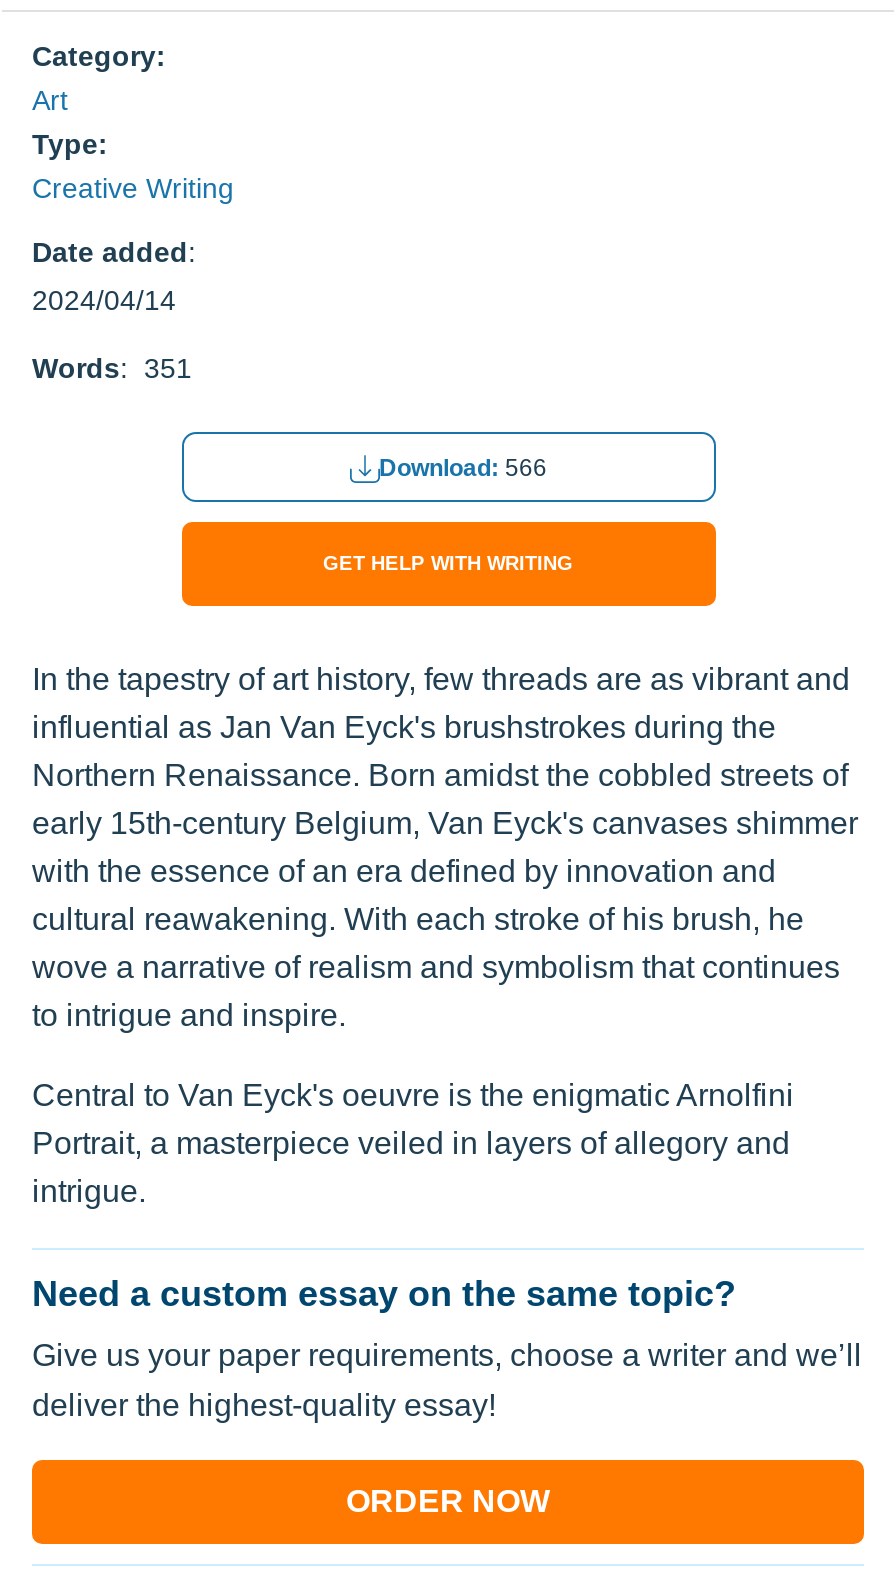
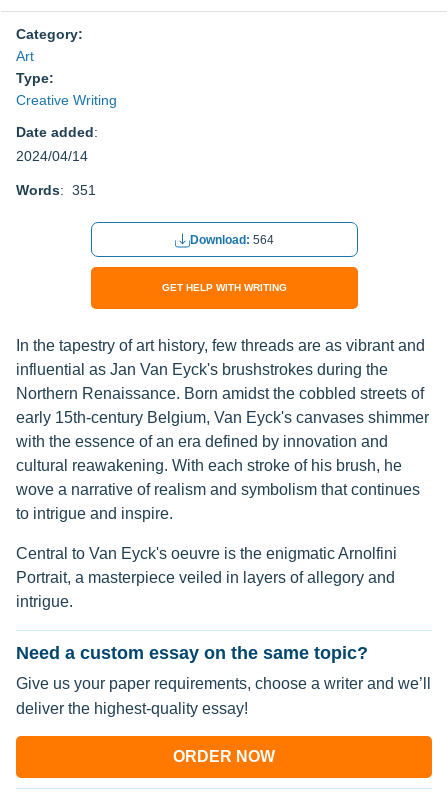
[379,455,547,483] Download: 566 -> [189,233,273,247] Download: 564

